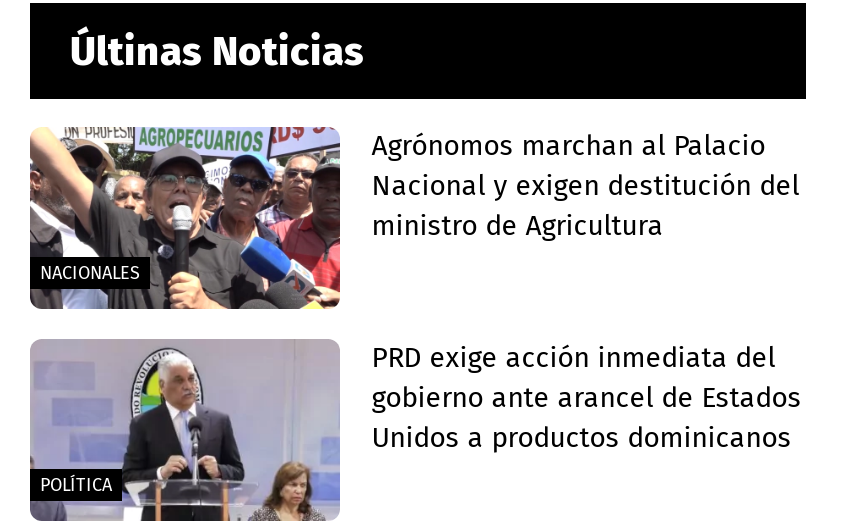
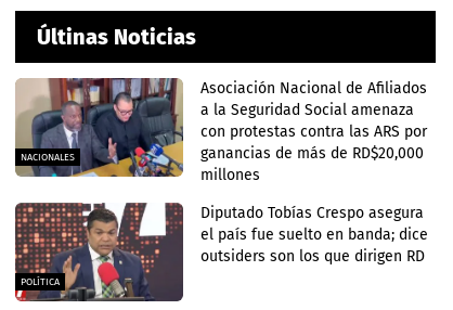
[30,127,799,311] [image] | Agrónomos marchan al Palacio | Nacional y exigen destitución del | ministro de Agricultura -> [15,77,427,184] [image] | Asociación Nacional de Afiliados | a la Seguridad Social amenaza | con protestas contra las ARS por | ganancias de más de RD$20,000 | millones
[28,339,801,523] [image] | PRD exige acción inmediata del | gobierno ante arancel de Estados | Unidos a productos dominicanos -> [14,203,428,302] [image] | Diputado Tobías Crespo asegura | el país fue suelto en banda; dice | outsiders son los que dirigen RD

